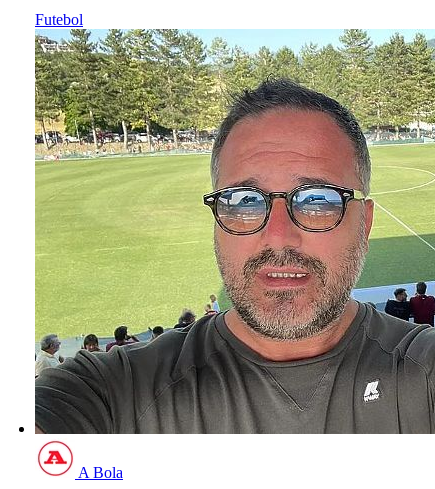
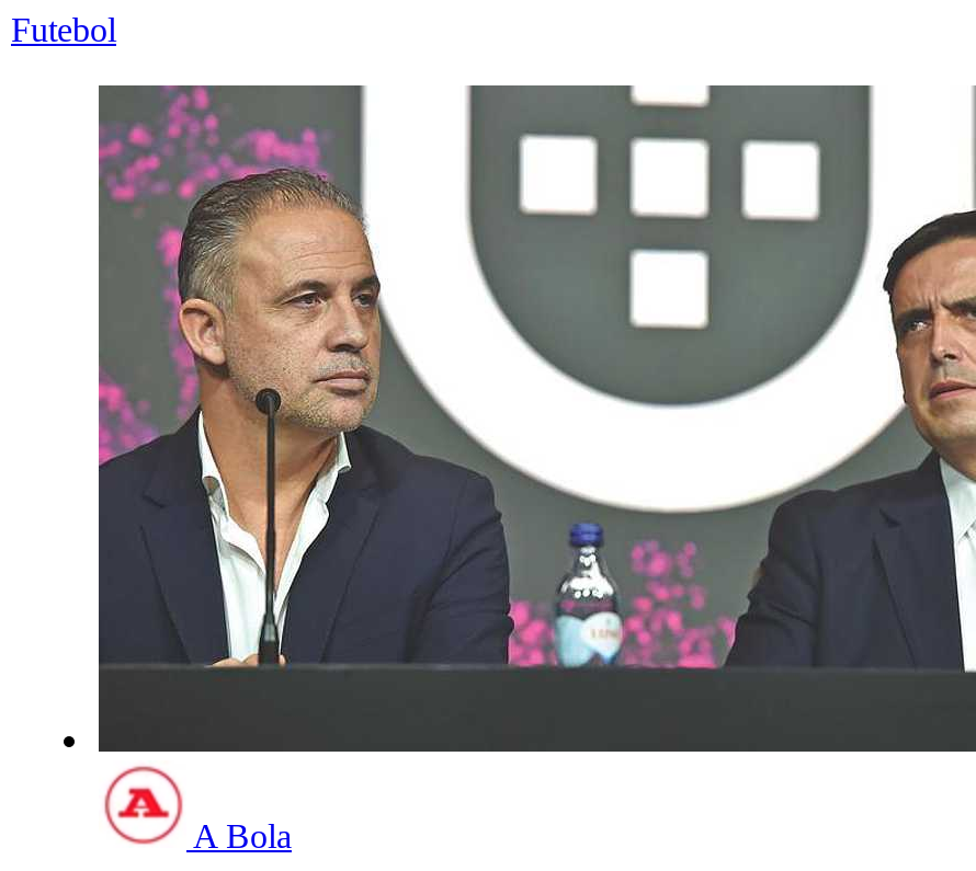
[34,28,432,434] [image] -> [97,53,969,749] [image]

